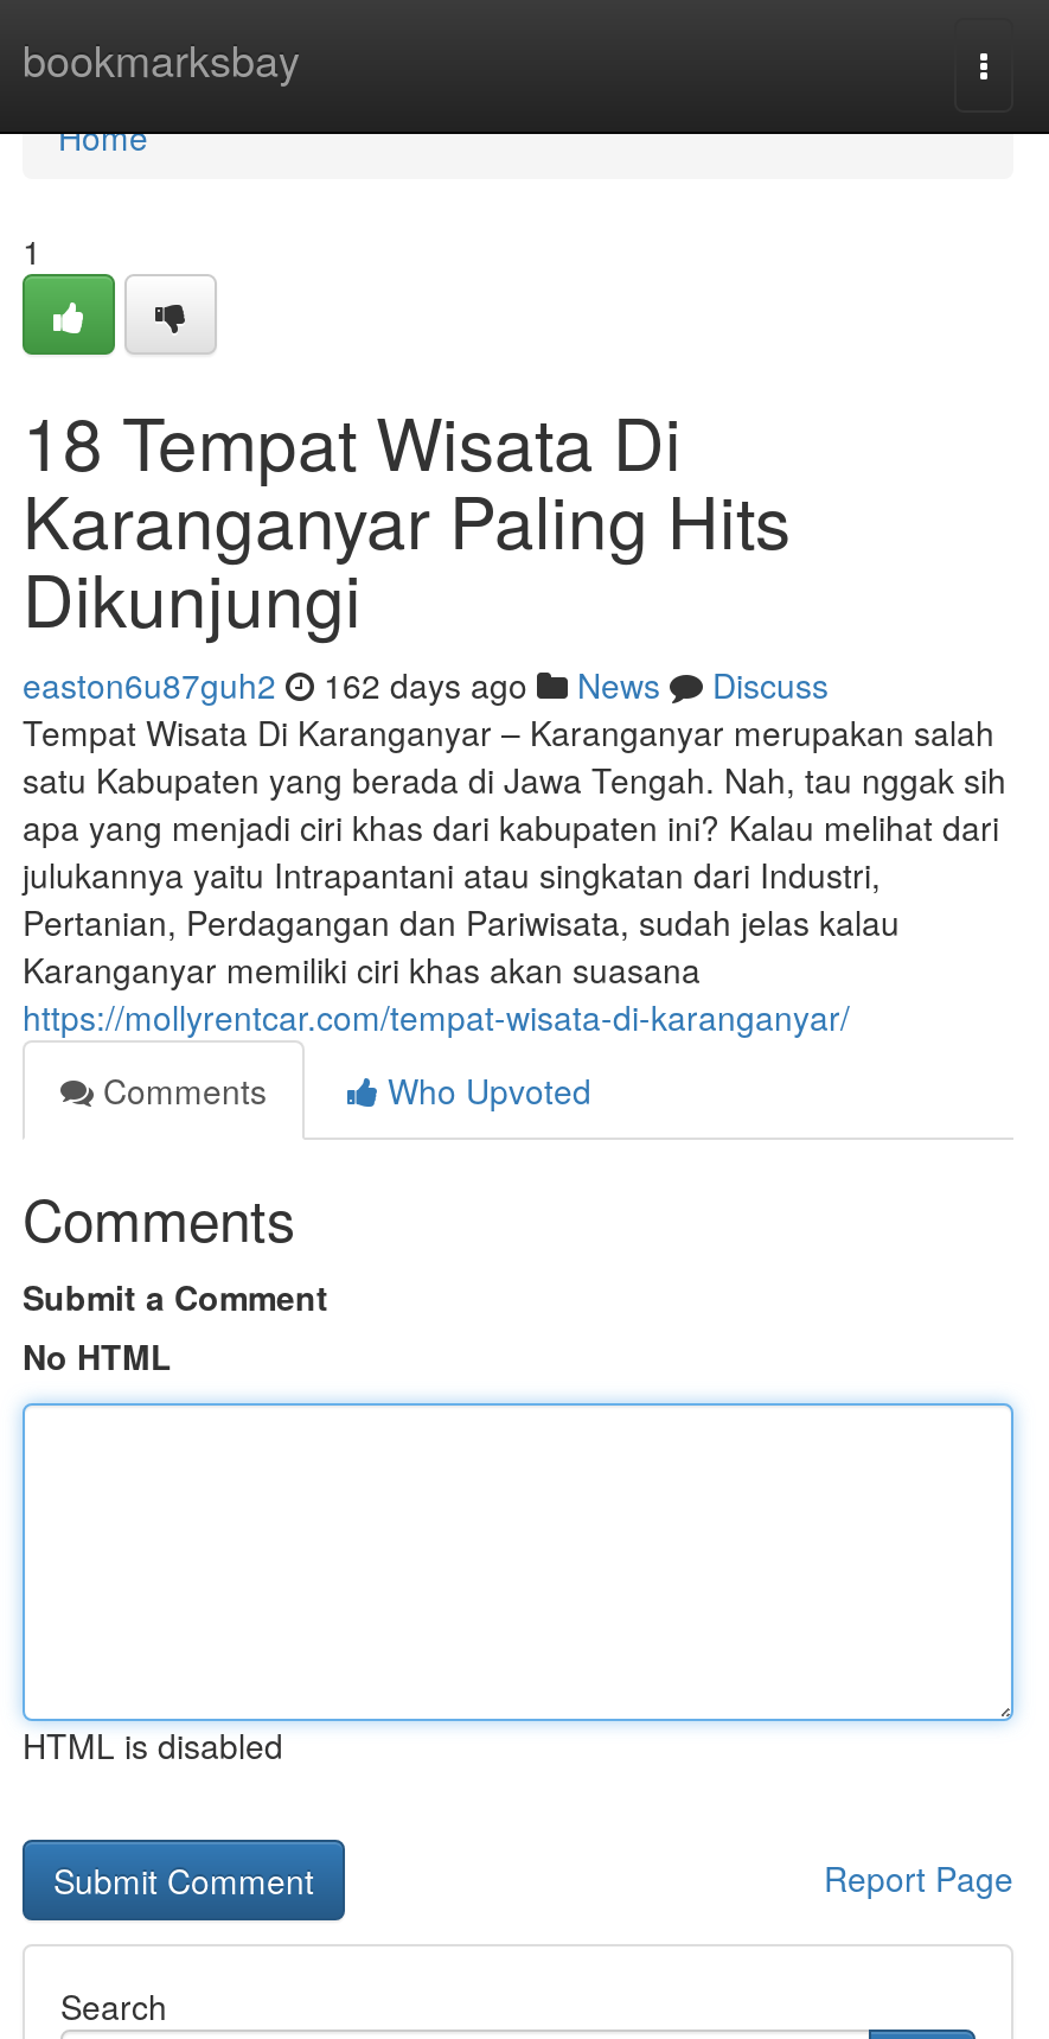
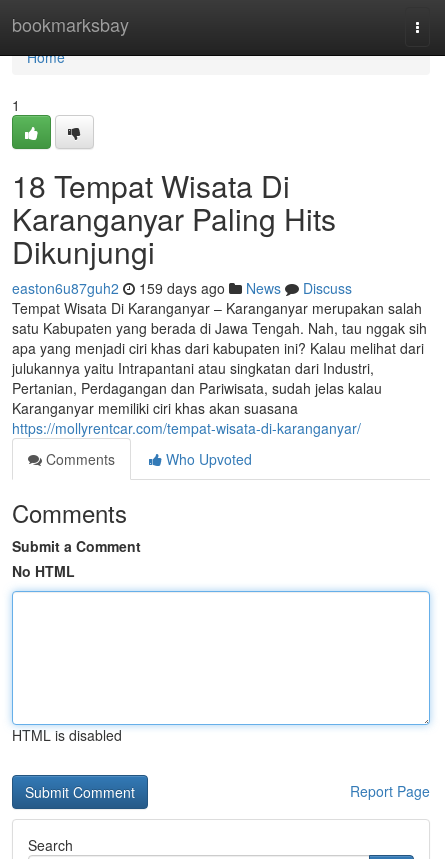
[23,661,829,708] easton6u87guh2 162 days ago News Discuss -> [12,278,352,298] easton6u87guh2 159 days ago News Discuss

